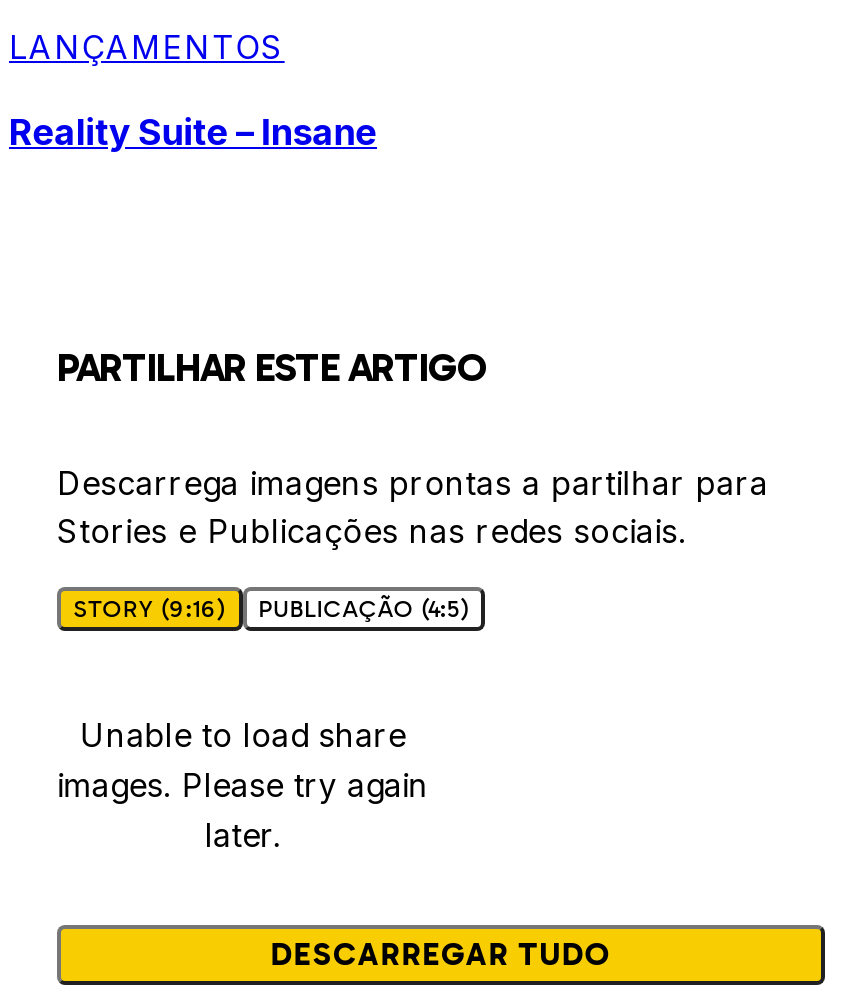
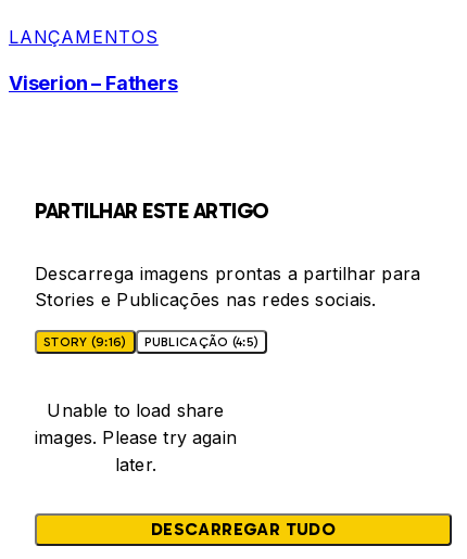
[9,112,377,154] Reality Suite – Insane -> [9,72,178,95] Viserion – Fathers

